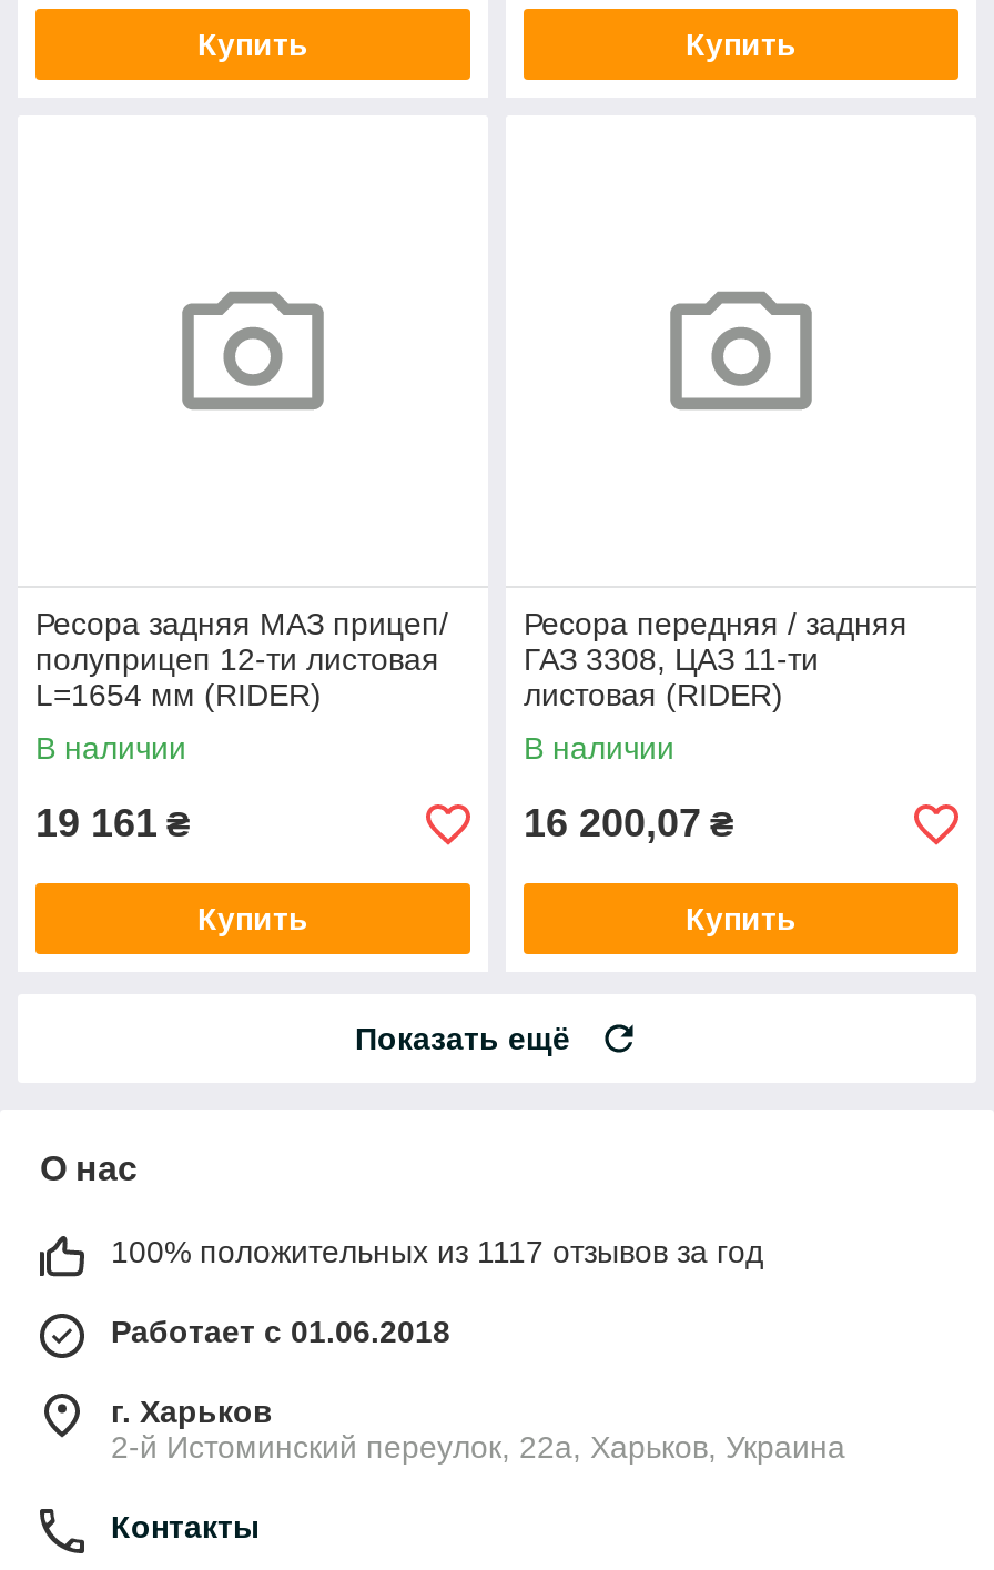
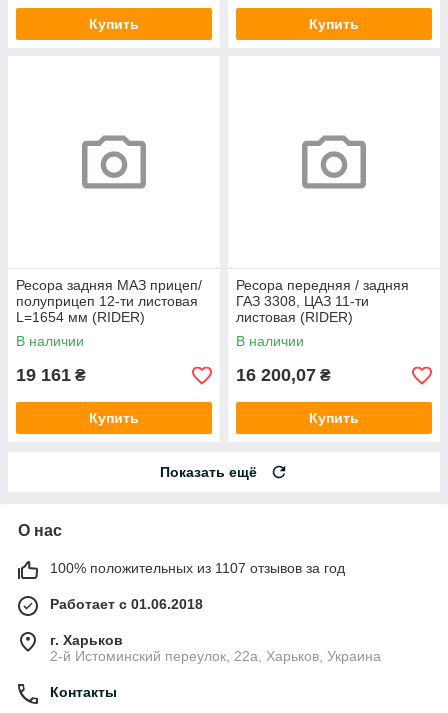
[111,1234,763,1269] 100% положительных из 1117 отзывов за год -> [50,560,345,576] 100% положительных из 1107 отзывов за год

